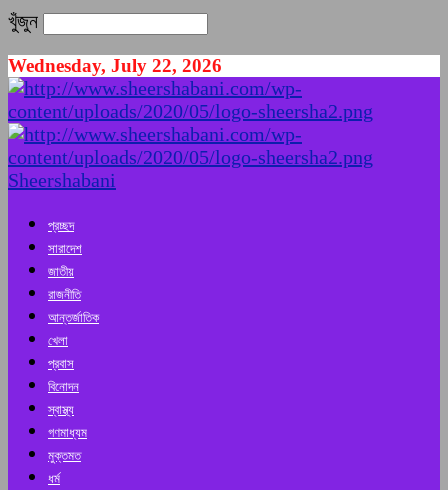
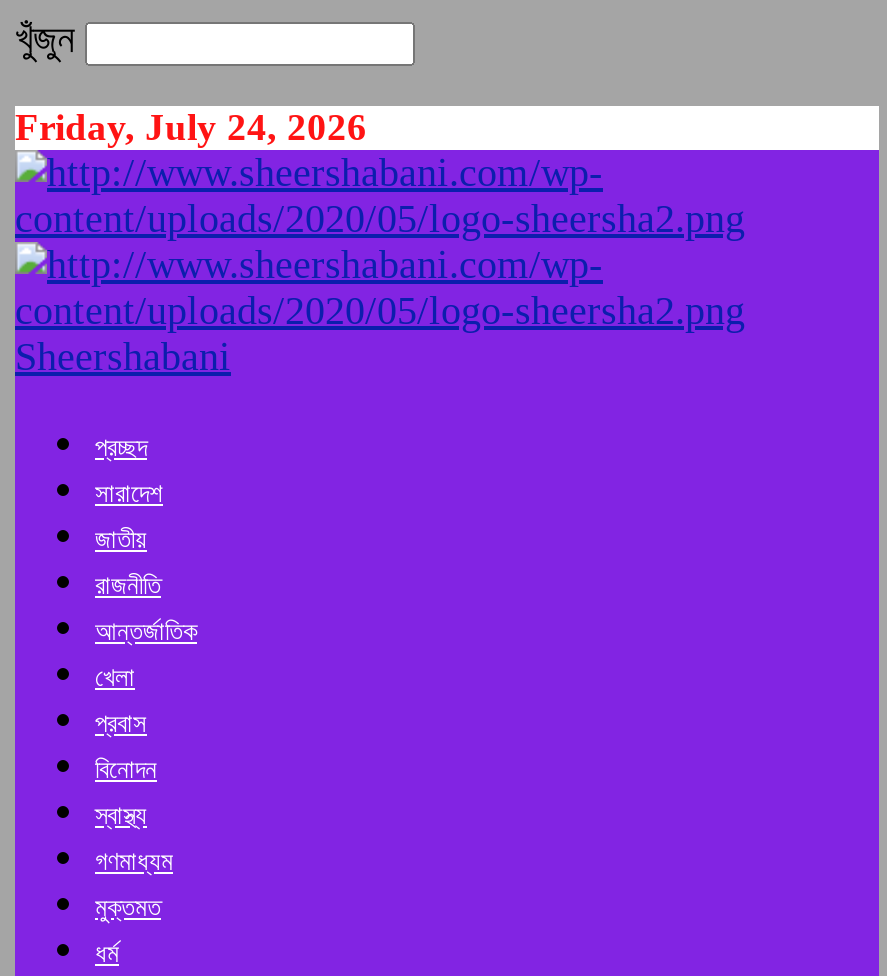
[8,55,222,76] Wednesday, July 22, 2026 -> [15,106,367,148] Friday, July 24, 2026

